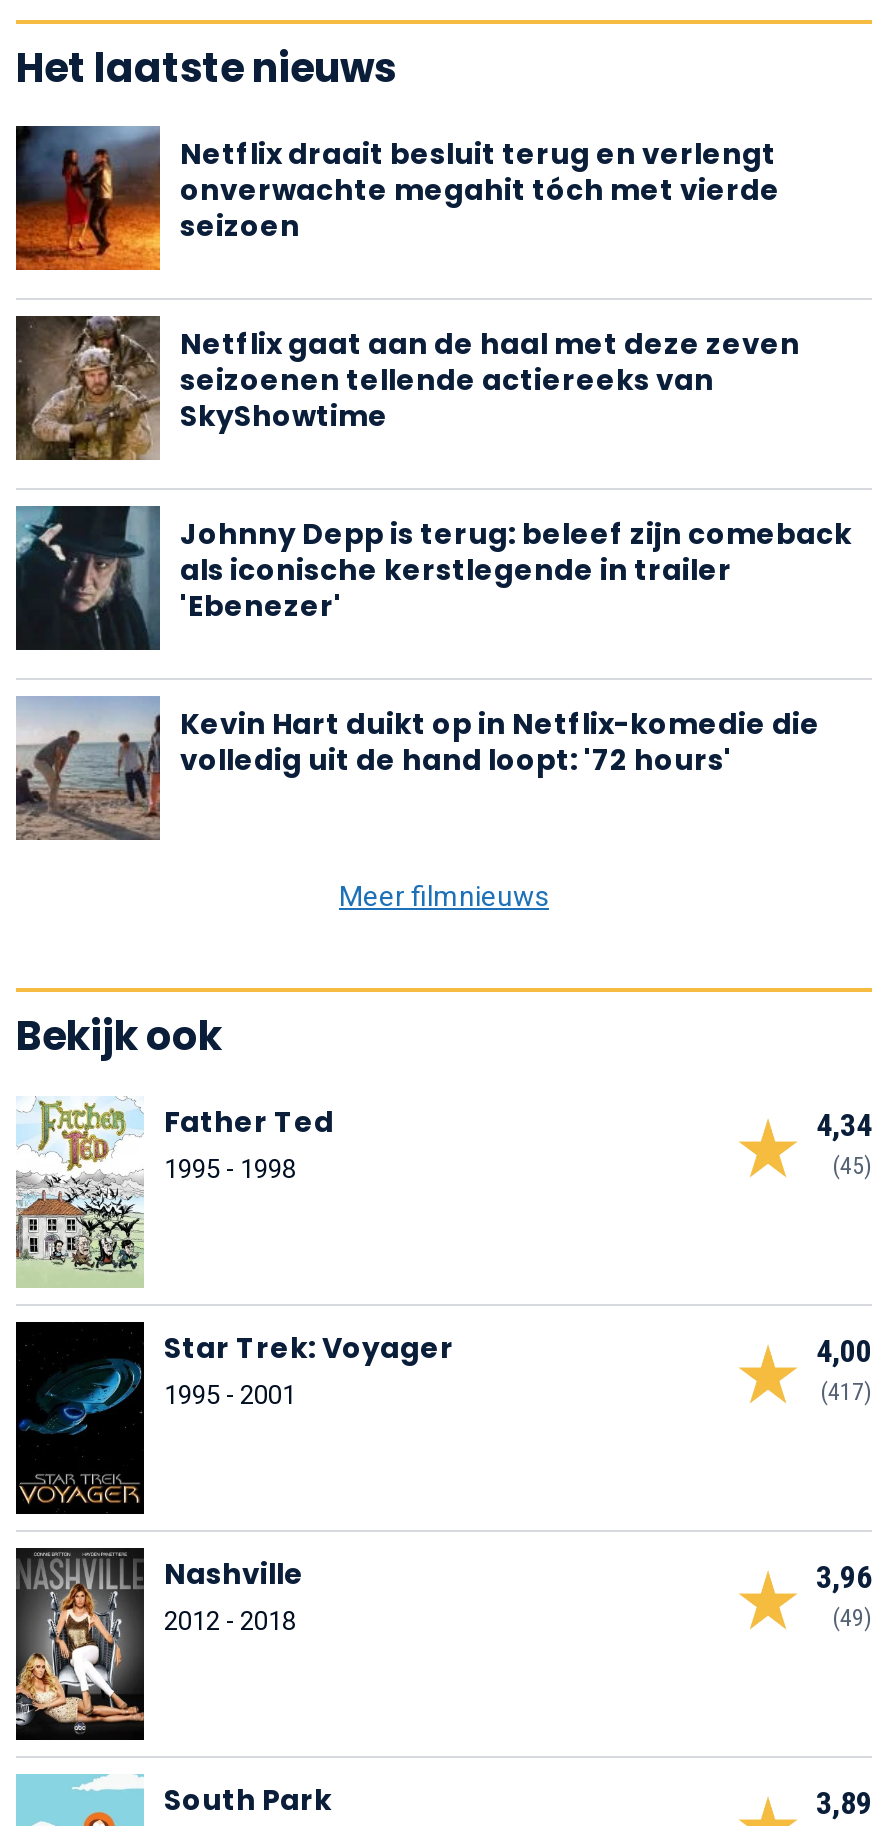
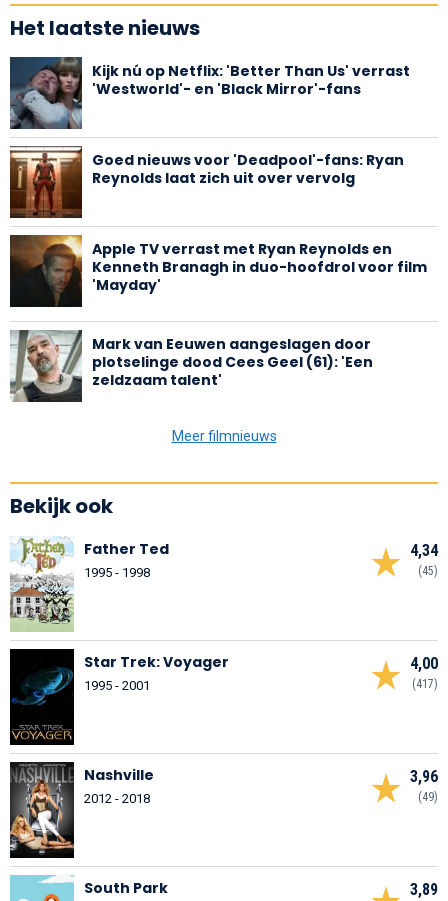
[14,126,780,272] [image] | Netflix draait besluit terug en verlengt | onverwachte megahit tóch met vierde | seizoen -> [9,57,410,130] [image] | Kijk nú op Netflix: 'Better Than Us' verrast | 'Westworld'- en 'Black Mirror'-fans
[16,316,800,462] [image] | Netflix gaat aan de haal met deze zeven | seizoenen tellende actiereeks van | SkyShowtime -> [9,147,404,219] [image] | Goed nieuws voor 'Deadpool'-fans: Ryan | Reynolds laat zich uit over vervolg
[14,494,852,652] [image] | Johnny Depp is terug: beleef zijn comeback | als iconische kerstlegende in trailer | 'Ebenezer' -> [9,234,427,313] [image] | Apple TV verrast met Ryan Reynolds en | Kenneth Branagh in duo-hoofdrol voor film | 'Mayday'
[14,684,820,842] [image] | Kevin Hart duikt op in Netflix-komedie die | volledig uit de hand loopt: '72 hours' -> [10,329,373,408] [image] | Mark van Eeuwen aangeslagen door | plotselinge dood Cees Geel (61): 'Een | zeldzaam talent'

